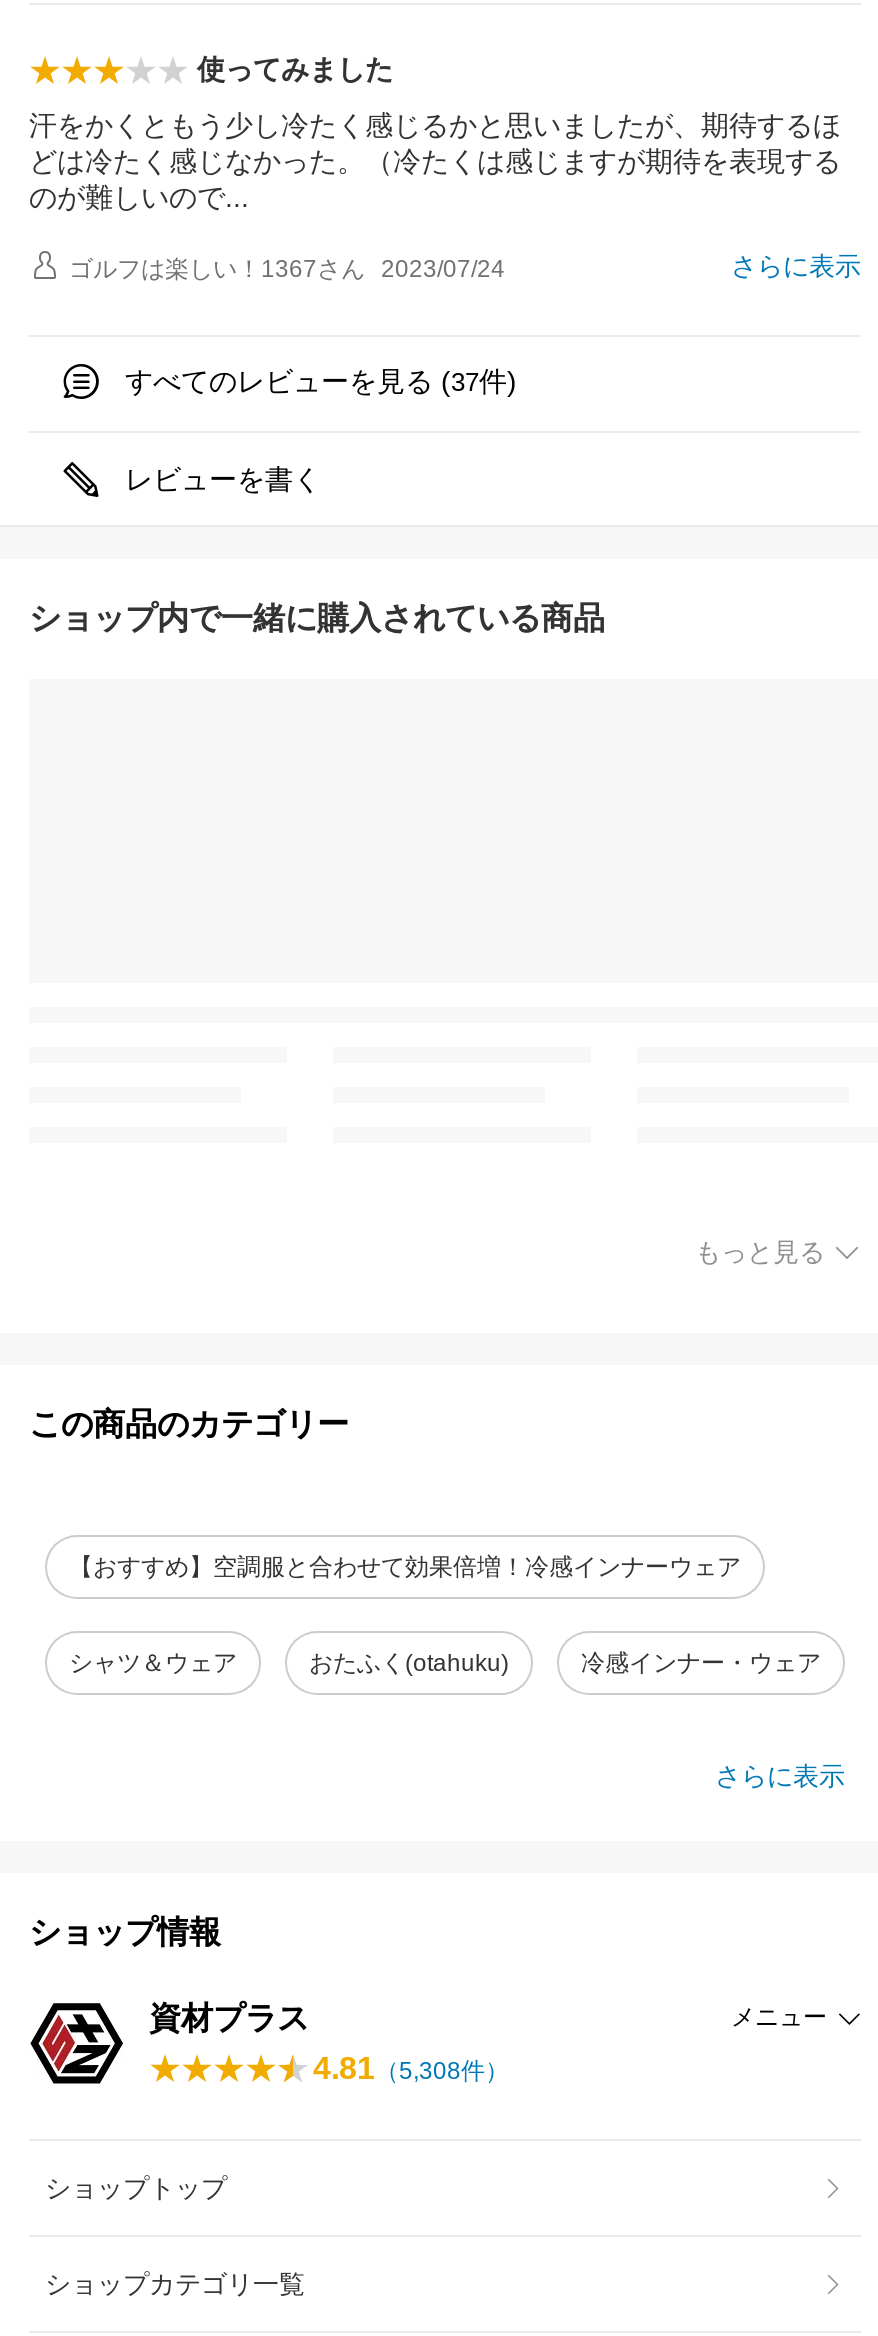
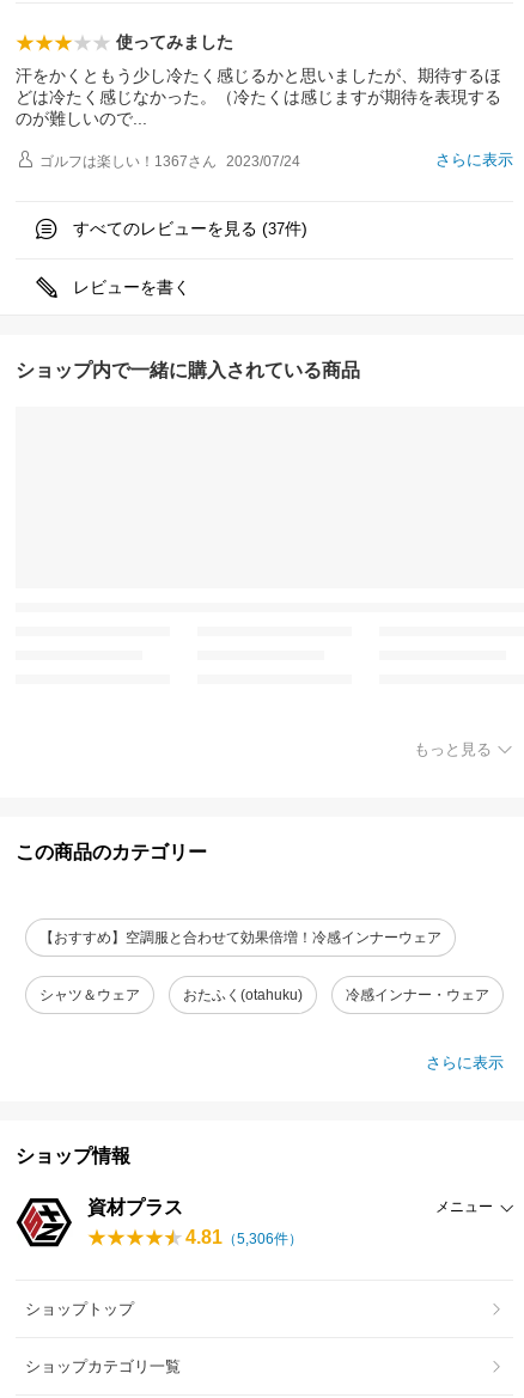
[313,2051,509,2085] 4.81（5,308件） -> [185,1227,303,1247] 4.81（5,306件）

